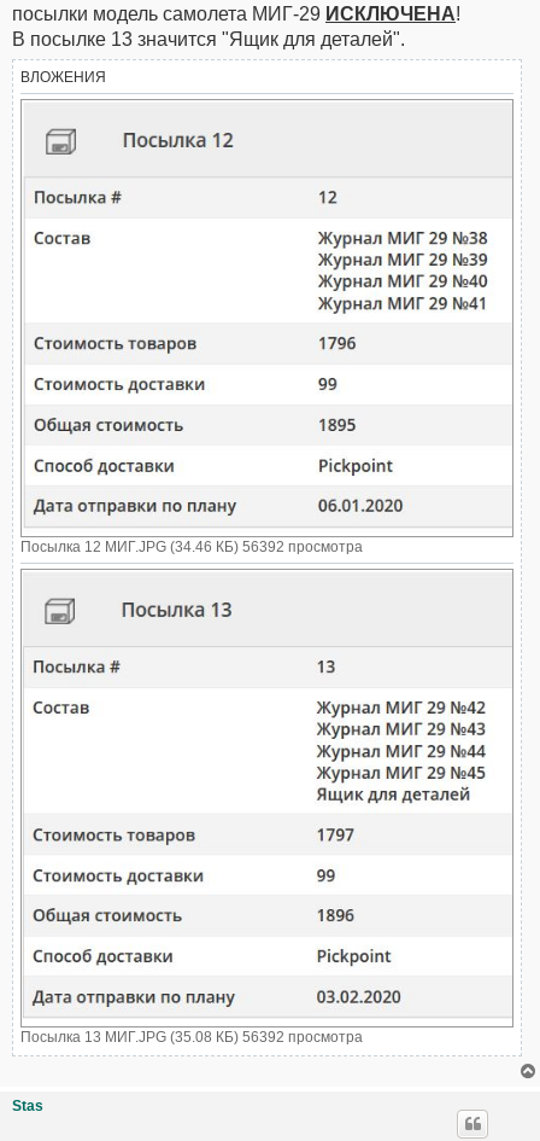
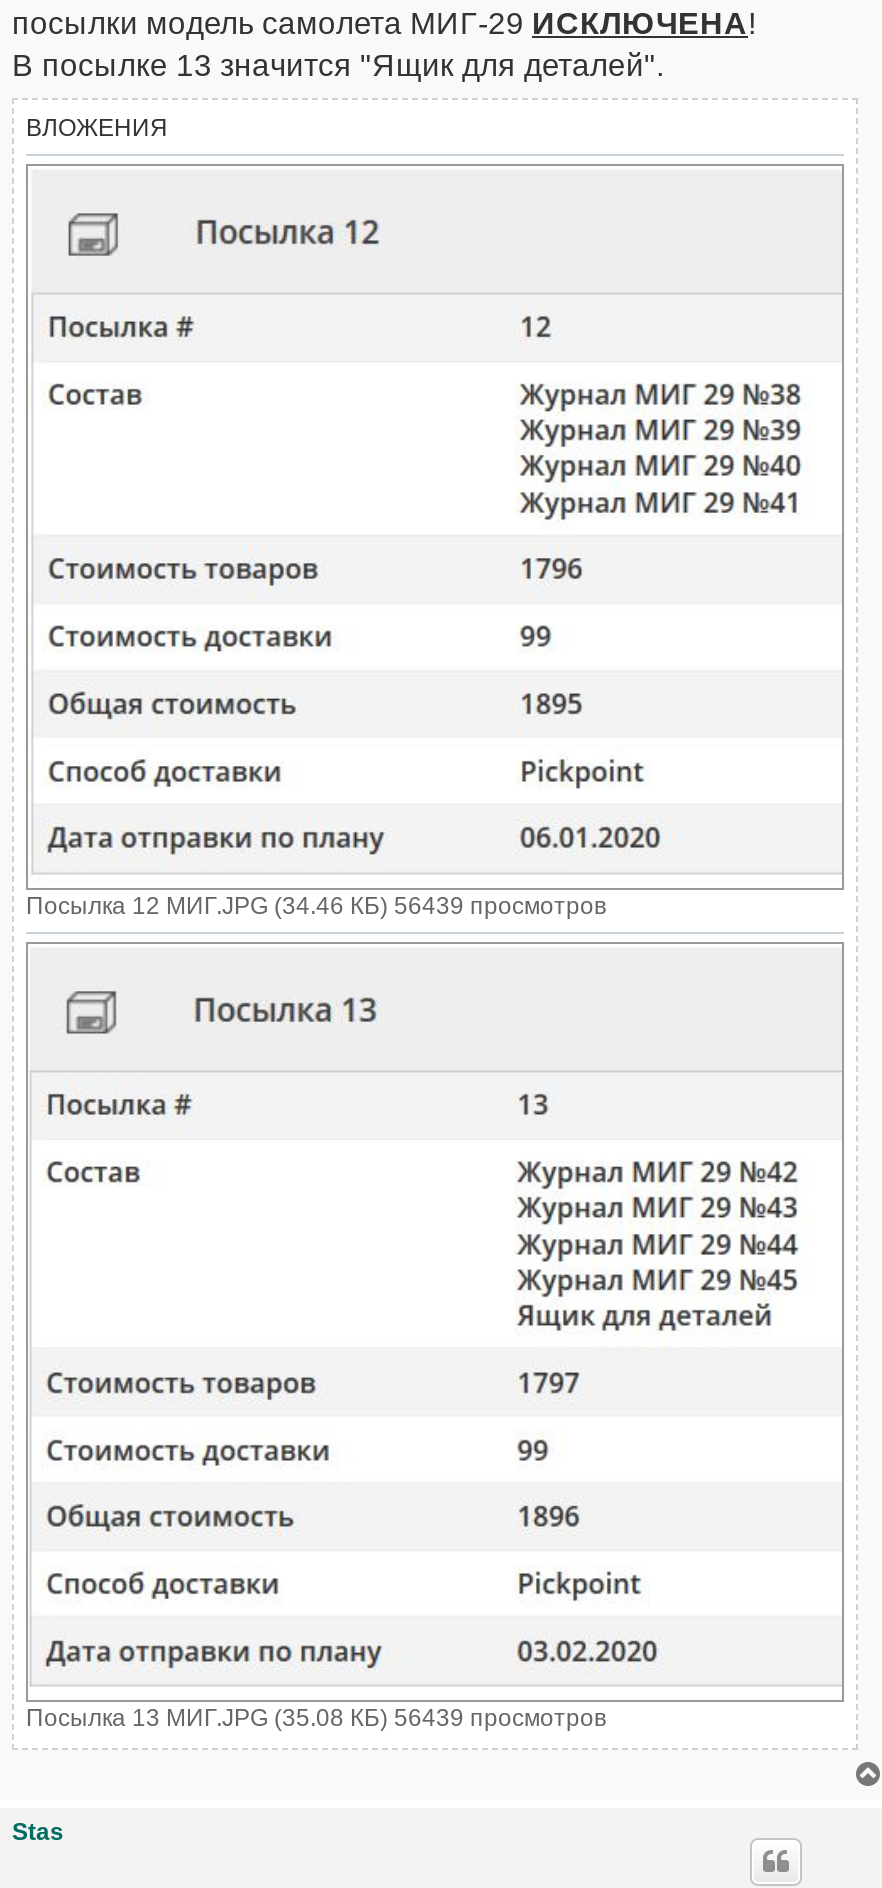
[20,539,363,555] Посылка 12 МИГ.JPG (34.46 КБ) 56392 просмотра -> [26,892,606,920] Посылка 12 МИГ.JPG (34.46 КБ) 56439 просмотров
[20,1029,363,1046] Посылка 13 МИГ.JPG (35.08 КБ) 56392 просмотра -> [26,1705,606,1733] Посылка 13 МИГ.JPG (35.08 КБ) 56439 просмотров

